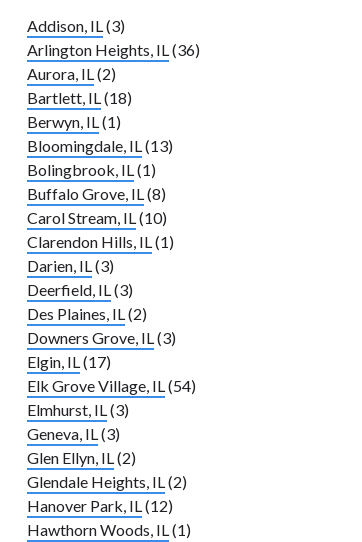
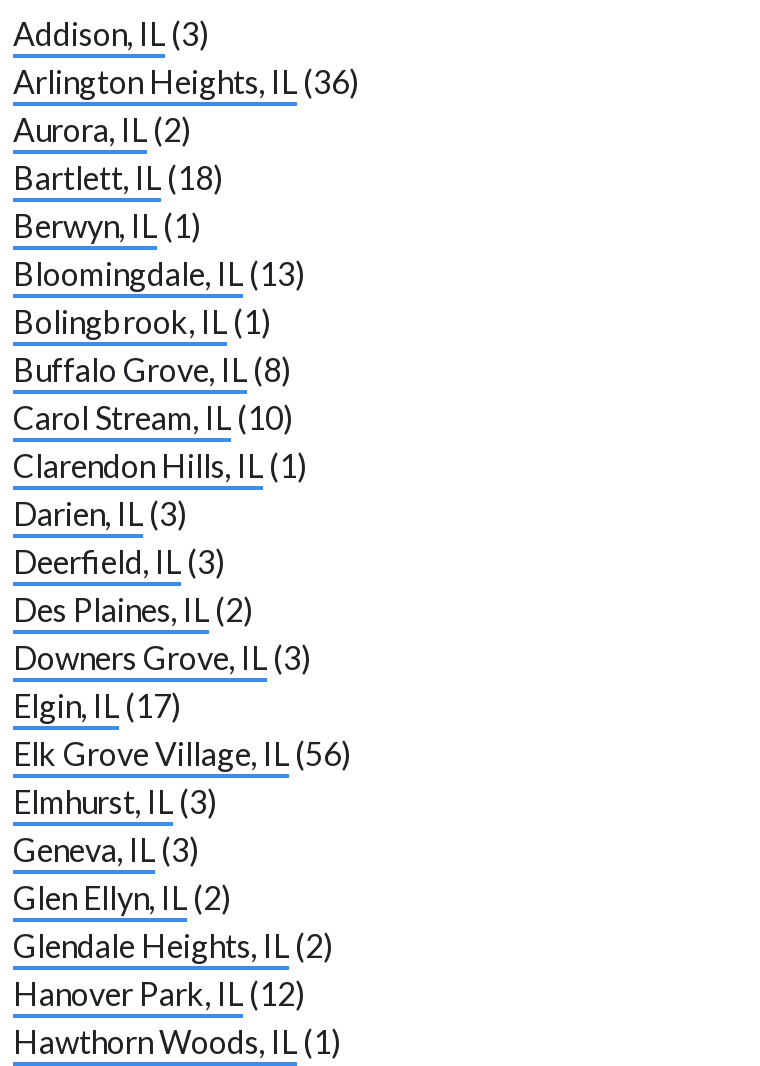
[27,376,196,395] Elk Grove Village, IL (54) -> [13,734,351,772] Elk Grove Village, IL (56)

